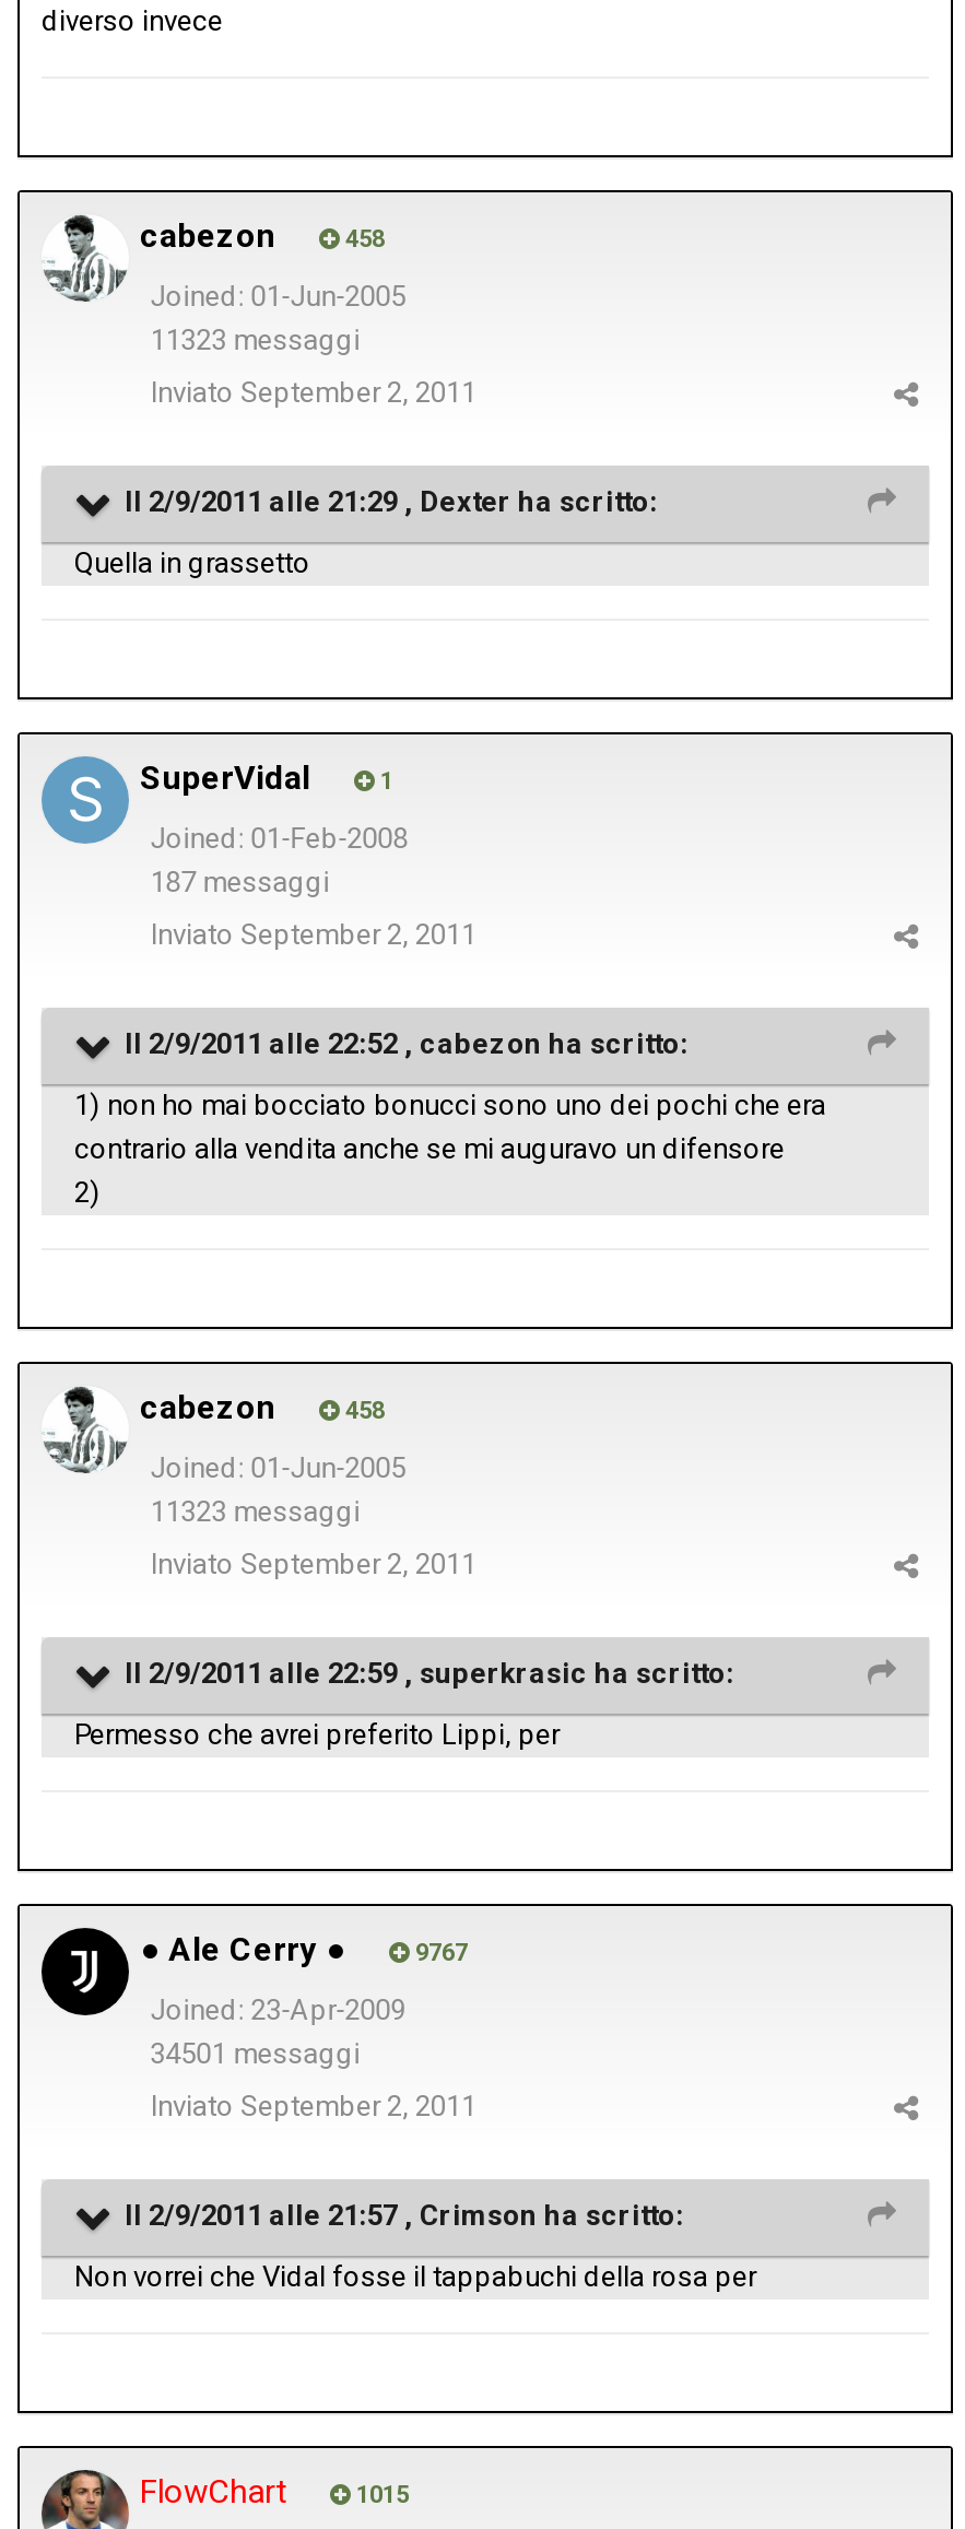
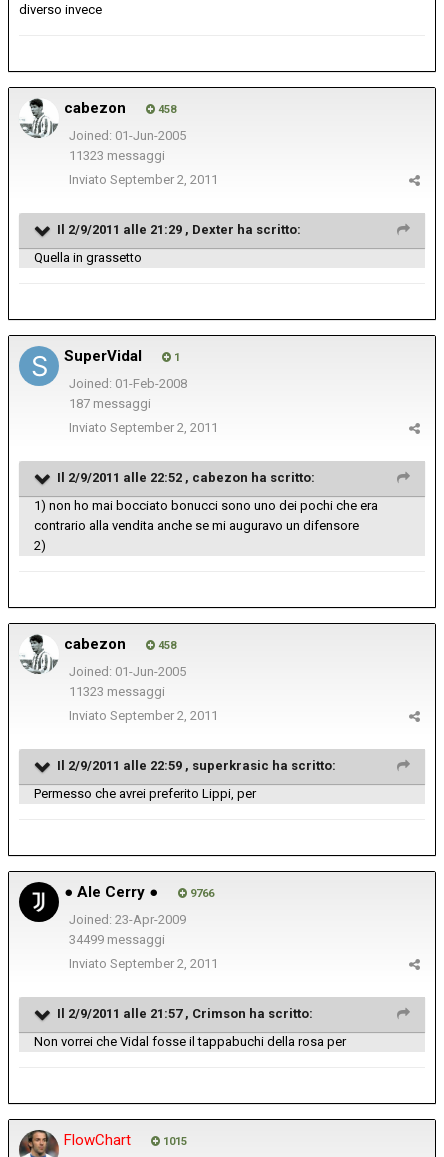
[409,1939,468,1968] 9767 -> [187,887,214,900] 9766
[150,2038,360,2071] 34501 messaggi -> [69,932,165,947] 34499 messaggi

